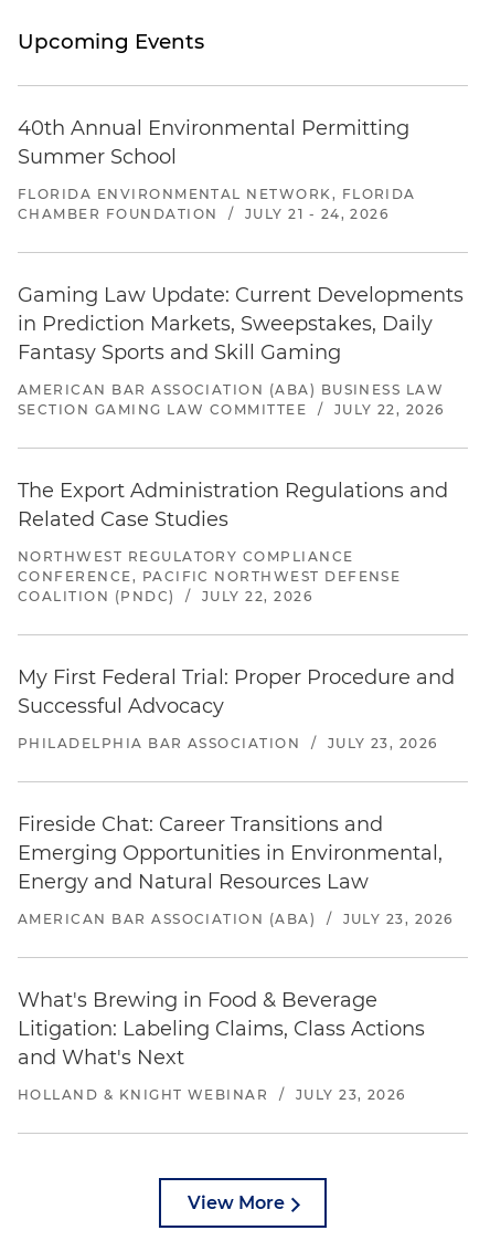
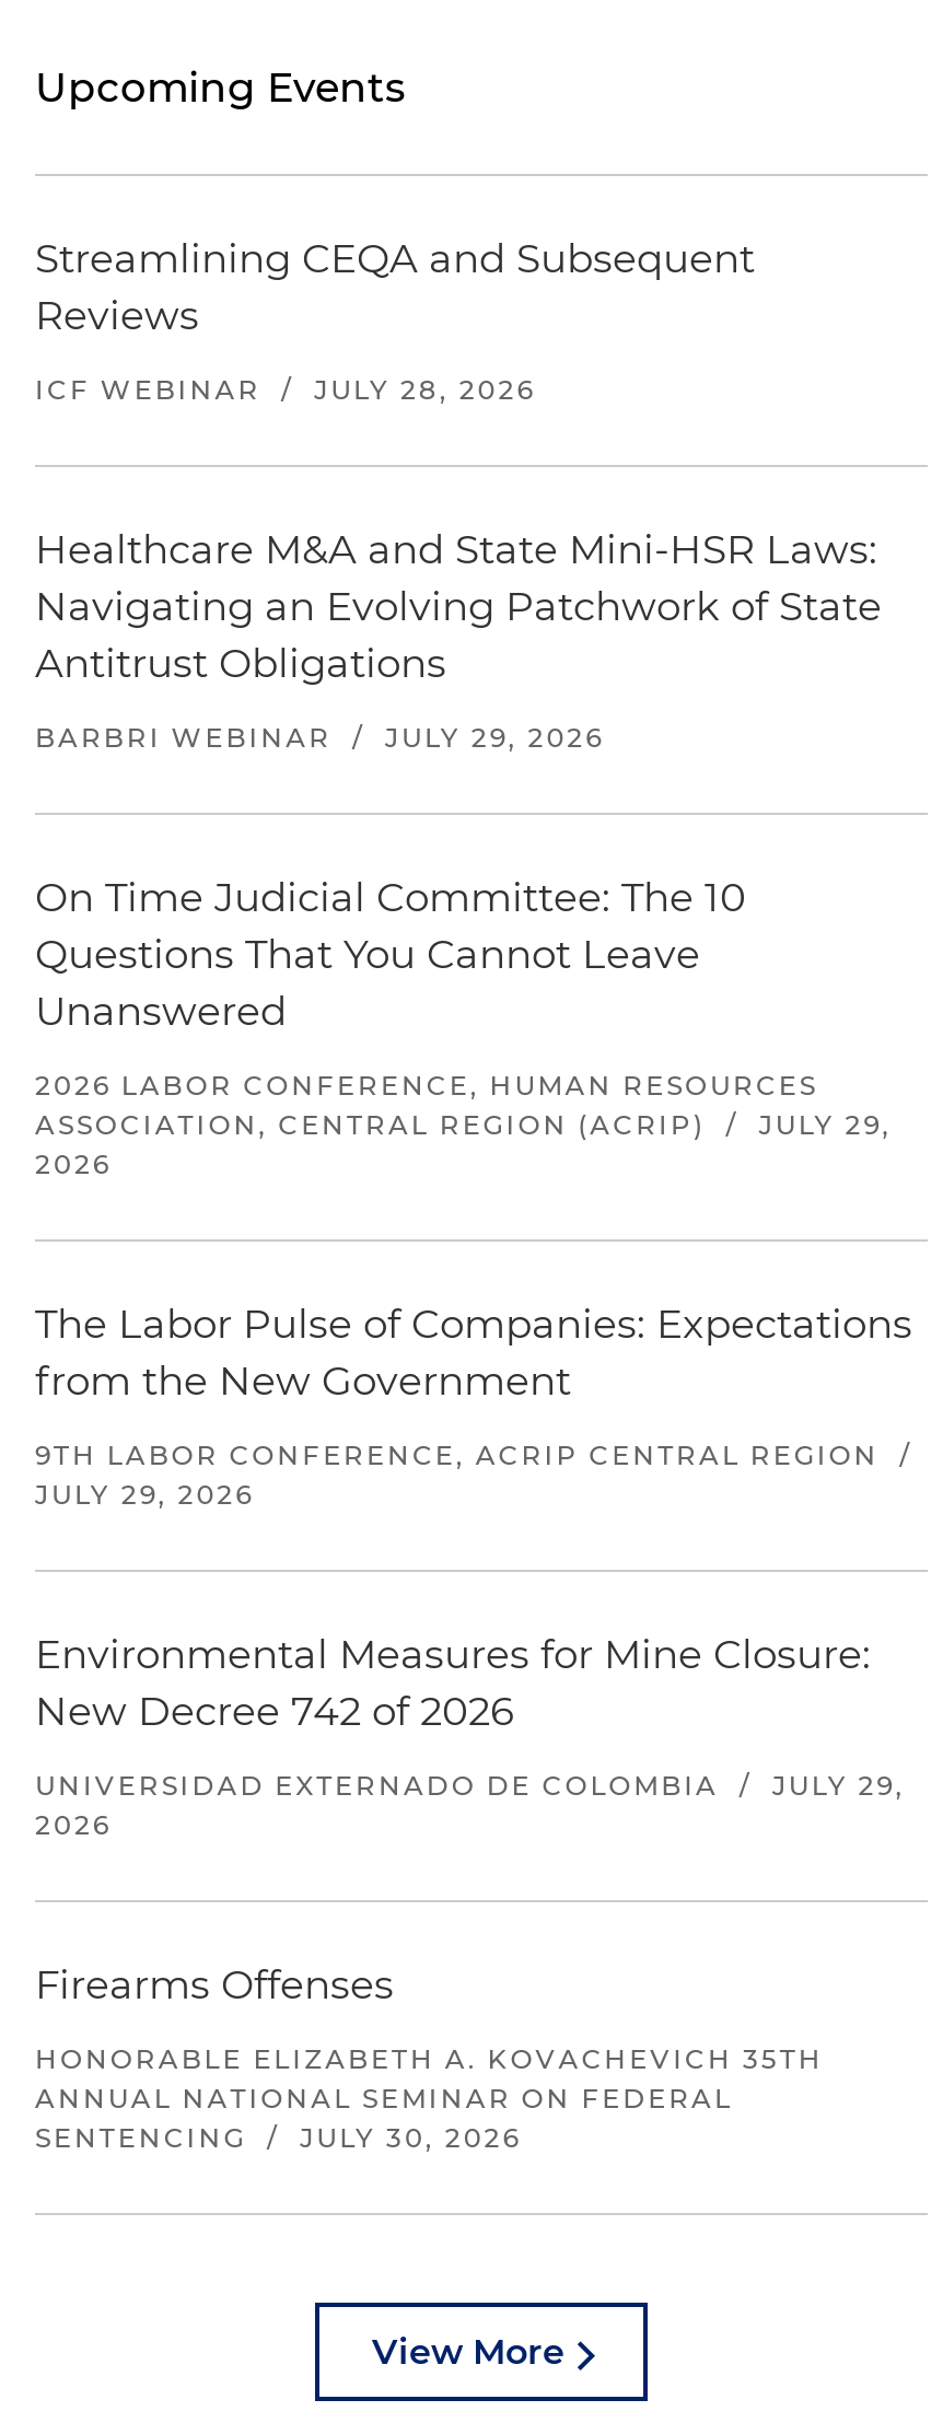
[18,116,409,169] 40th Annual Environmental Permitting | Summer School -> [35,235,755,340] Streamlining CEQA and Subsequent | Reviews
[18,186,416,222] FLORIDA ENVIRONMENTAL NETWORK, FLORIDA | CHAMBER FOUNDATION / JULY 21 - 24, 2026 -> [35,373,535,406] ICF WEBINAR / JULY 28, 2026
[18,283,464,365] Gaming Law Update: Current Developments | in Prediction Markets, Sweepstakes, Daily | Fantasy Sports and Skill Gaming -> [35,526,882,688] Healthcare M&A and State Mini-HSR Laws: | Navigating an Evolving Patchwork of State | Antitrust Obligations
[18,381,444,418] AMERICAN BAR ASSOCIATION (ABA) BUSINESS LAW | SECTION GAMING LAW COMMITTEE / JULY 22, 2026 -> [35,721,604,754] BARBRI WEBINAR / JULY 29, 2026
[18,478,448,532] The Export Administration Regulations and | Related Case Studies -> [35,874,746,1036] On Time Judicial Committee: The 10 | Questions That You Cannot Leave | Unanswered
[18,548,401,604] NORTHWEST REGULATORY COMPLIANCE | CONFERENCE, PACIFIC NORTHWEST DEFENSE | COALITION (PNDC) / JULY 22, 2026 -> [35,1069,892,1180] 2026 LABOR CONFERENCE, HUMAN RESOURCES | ASSOCIATION, CENTRAL REGION (ACRIP) / JULY 29, | 2026
[18,665,455,718] My First Federal Trial: Proper Procedure and | Successful Advocacy -> [35,1301,912,1406] The Labor Pulse of Companies: Expectations | from the New Government
[18,735,438,751] PHILADELPHIA BAR ASSOCIATION / JULY 23, 2026 -> [35,1438,912,1511] 9TH LABOR CONFERENCE, ACRIP CENTRAL REGION / | JULY 29, 2026
[18,812,443,894] Fireside Chat: Career Transitions and | Emerging Opportunities in Environmental, | Energy and Natural Resources Law -> [35,1631,871,1736] Environmental Measures for Mine Closure: | New Decree 742 of 2026
[18,911,453,927] AMERICAN BAR ASSOCIATION (ABA) / JULY 23, 2026 -> [35,1769,905,1841] UNIVERSIDAD EXTERNADO DE COLOMBIA / JULY 29, | 2026
[18,988,425,1070] What's Brewing in Food & Beverage | Litigation: Labeling Claims, Class Actions | and What's Next -> [35,1961,394,2010] Firearms Offenses
[18,1086,406,1103] HOLLAND & KNIGHT WEBINAR / JULY 23, 2026 -> [35,2042,823,2154] HONORABLE ELIZABETH A. KOVACHEVICH 35TH | ANNUAL NATIONAL SEMINAR ON FEDERAL | SENTENCING / JULY 30, 2026

